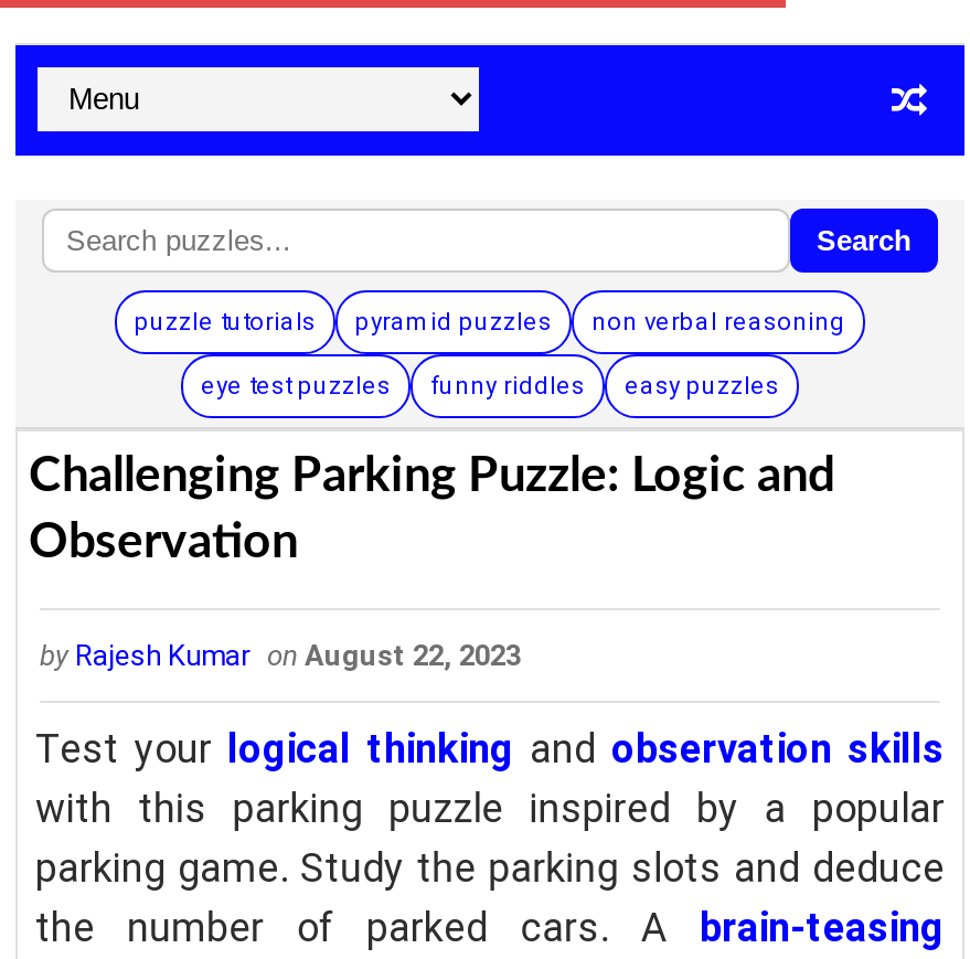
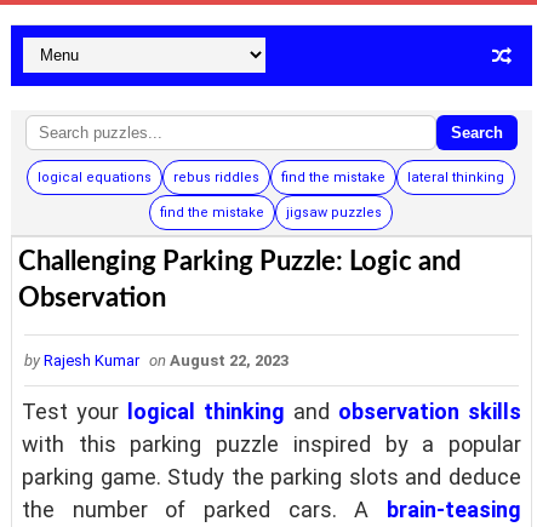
[135,308,845,337] puzzle tutorials | pyramid puzzles | non verbal reasoning -> [38,170,505,185] logical equations | rebus riddles | find the mistake | lateral thinking
[201,372,779,401] eye test puzzles | funny riddles | easy puzzles -> [161,205,382,220] find the mistake | jigsaw puzzles

